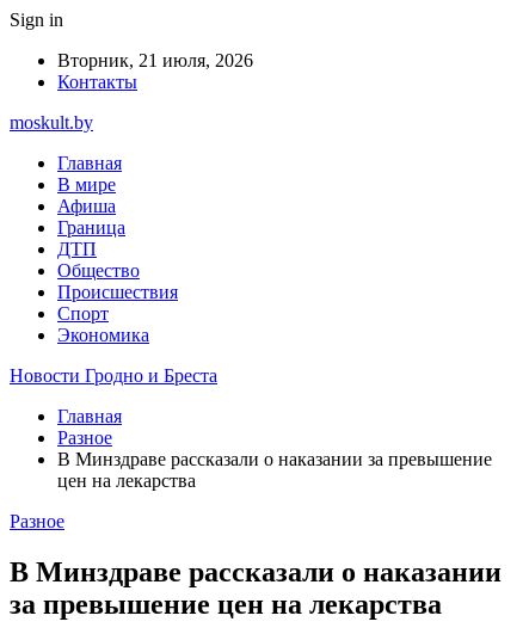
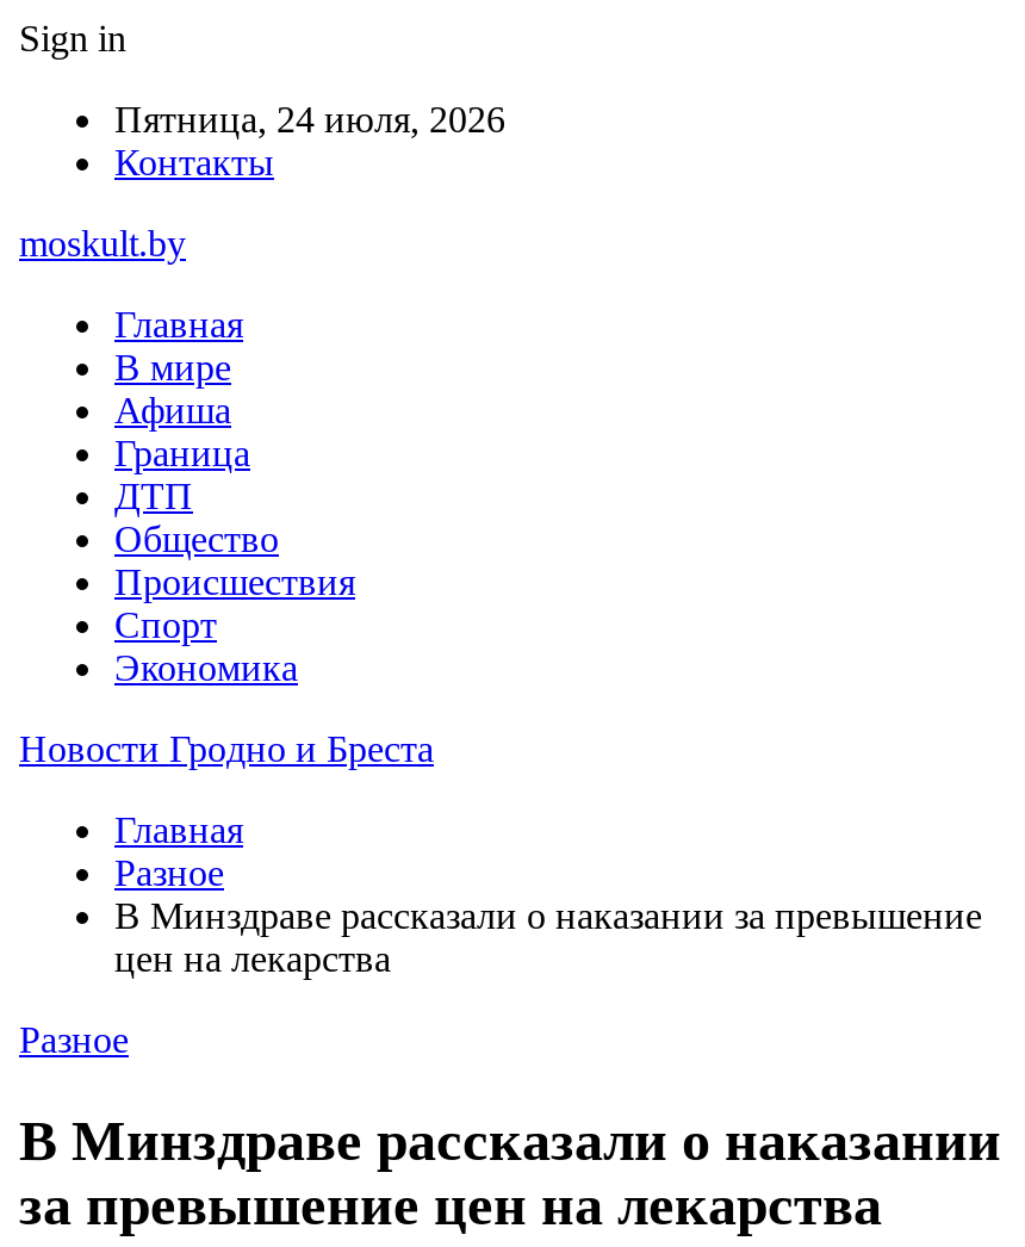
[57,50,253,70] Вторник, 21 июля, 2026 -> [114,99,505,139] Пятница, 24 июля, 2026

